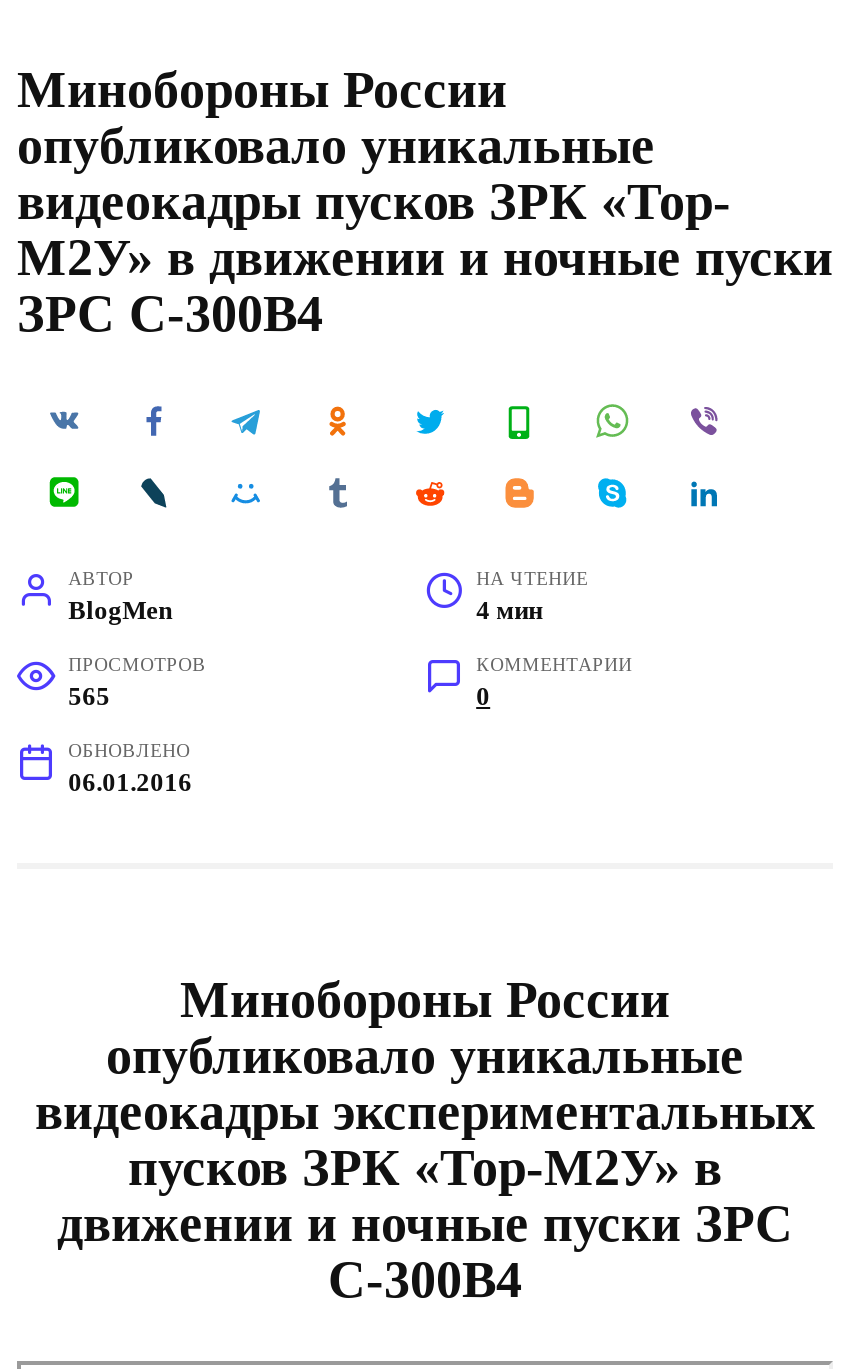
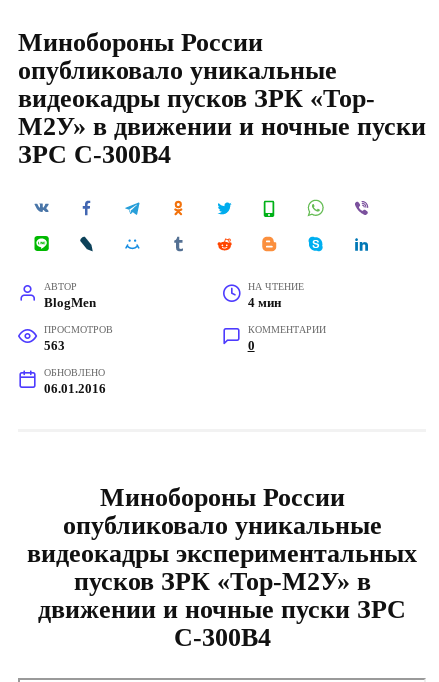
[68,683,110,711] 565 -> [44,339,65,353] 563

